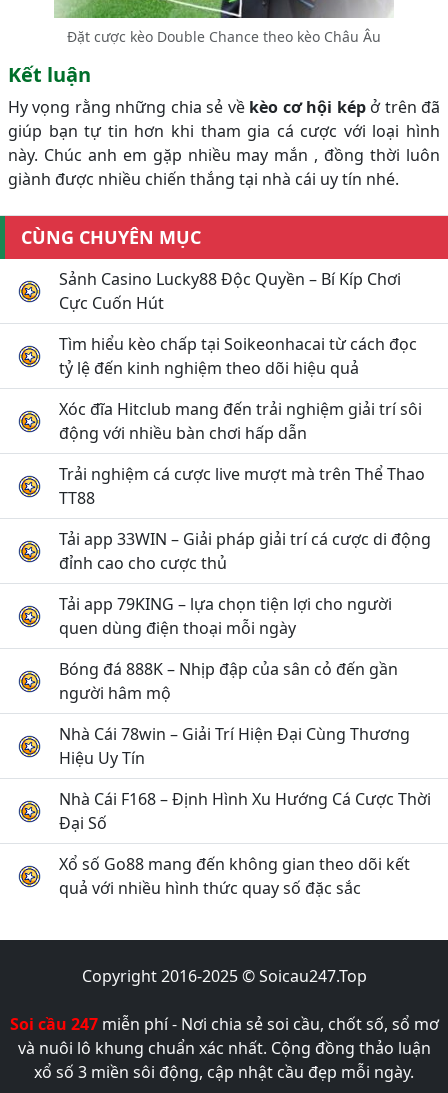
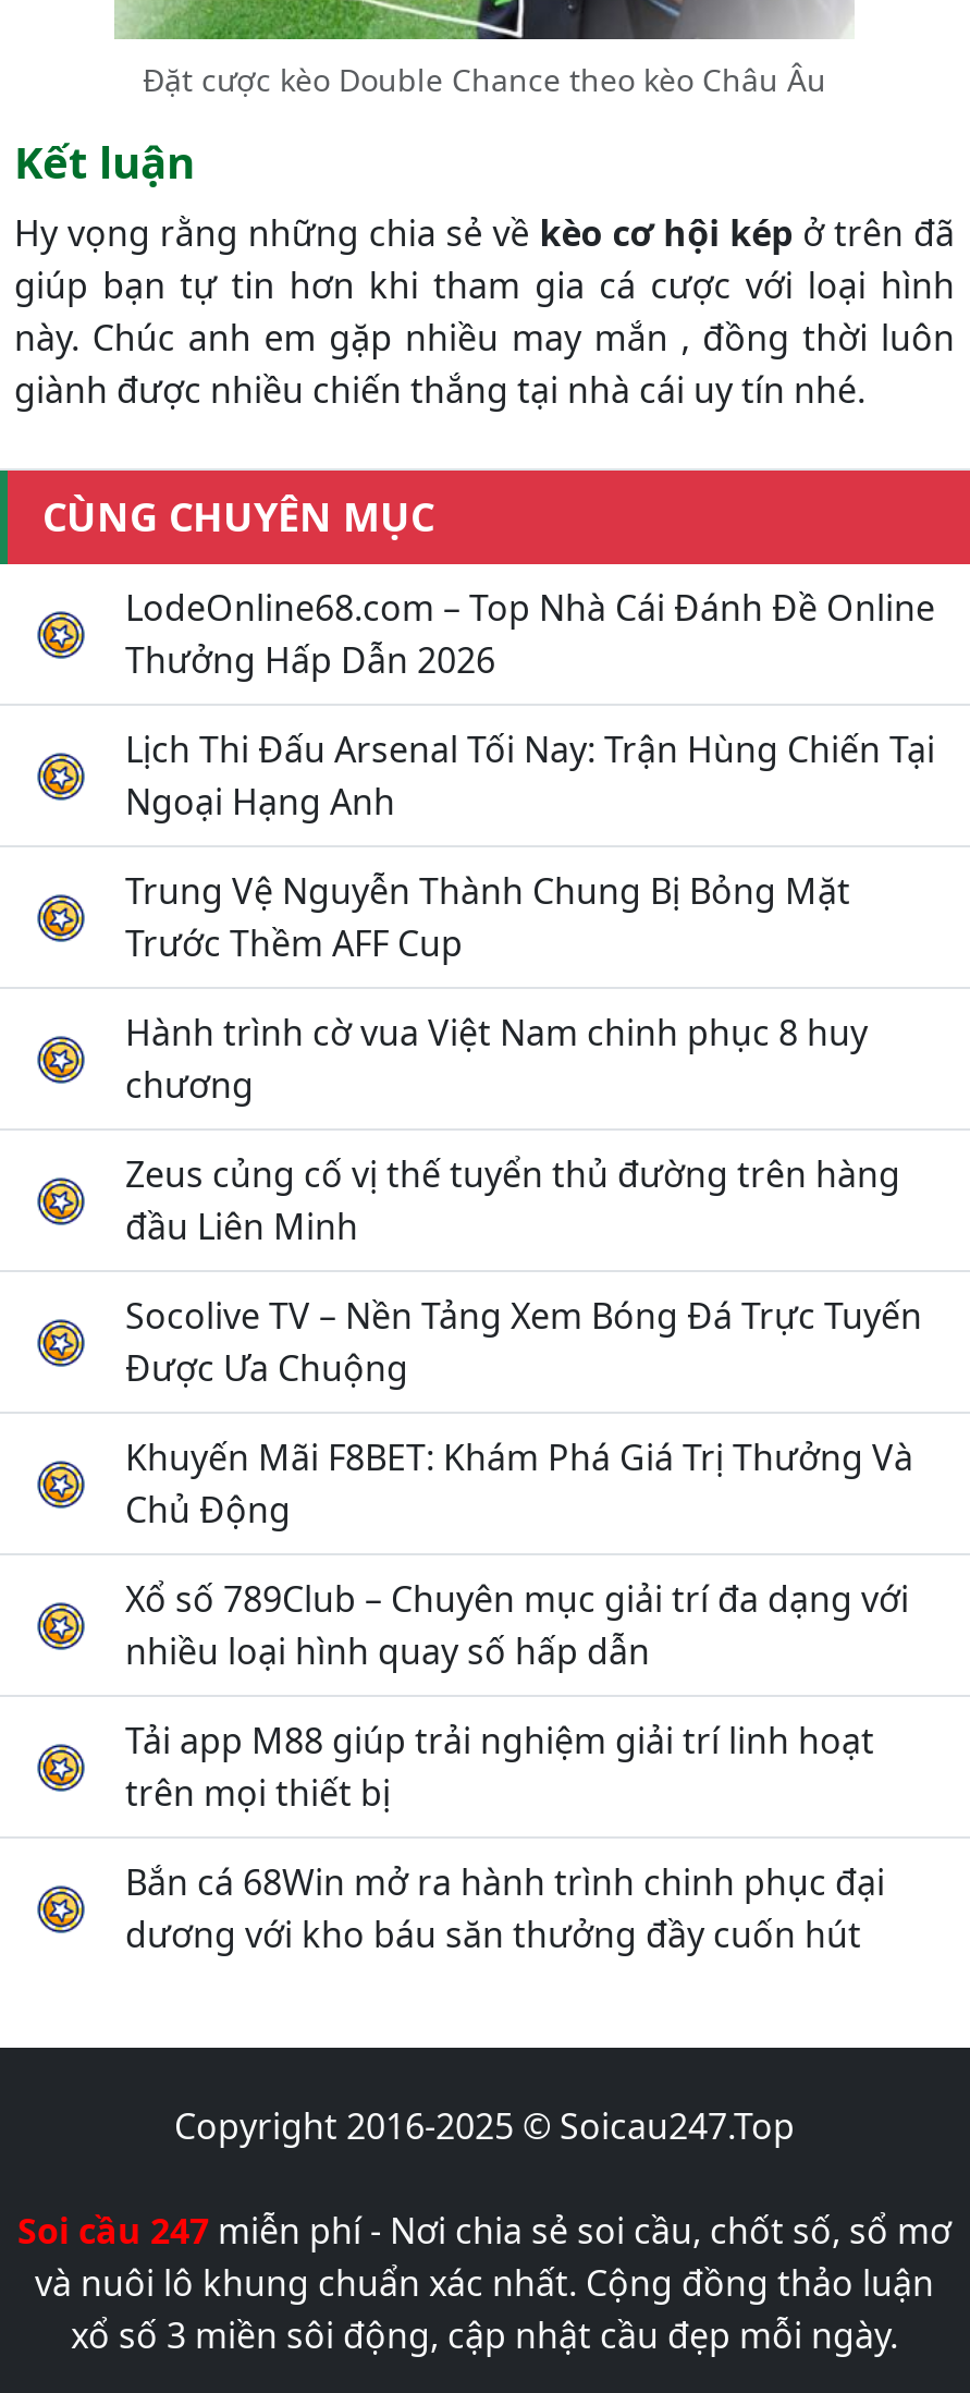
[59,268,401,314] Sảnh Casino Lucky88 Độc Quyền – Bí Kíp Chơi | Cực Cuốn Hút -> [125,584,935,684] LodeOnline68.com – Top Nhà Cái Đánh Đề Online | Thưởng Hấp Dẫn 2026
[59,333,417,379] Tìm hiểu kèo chấp tại Soikeonhacai từ cách đọc | tỷ lệ đến kinh nghiệm theo dõi hiệu quả -> [125,726,935,826] Lịch Thi Đấu Arsenal Tối Nay: Trận Hùng Chiến Tại | Ngoại Hạng Anh
[59,398,422,444] Xóc đĩa Hitclub mang đến trải nghiệm giải trí sôi | động với nhiều bàn chơi hấp dẫn -> [125,867,850,967] Trung Vệ Nguyễn Thành Chung Bị Bỏng Mặt | Trước Thềm AFF Cup
[59,463,425,509] Trải nghiệm cá cược live mượt mà trên Thể Thao | TT88 -> [125,1009,868,1109] Hành trình cờ vua Việt Nam chinh phục 8 huy | chương
[59,528,431,574] Tải app 33WIN – Giải pháp giải trí cá cược di động | đỉnh cao cho cược thủ -> [125,1150,900,1251] Zeus củng cố vị thế tuyển thủ đường trên hàng | đầu Liên Minh
[59,593,392,639] Tải app 79KING – lựa chọn tiện lợi cho người | quen dùng điện thoại mỗi ngày -> [125,1292,922,1392] Socolive TV – Nền Tảng Xem Bóng Đá Trực Tuyến | Được Ưa Chuộng
[59,658,398,704] Bóng đá 888K – Nhịp đập của sân cỏ đến gần | người hâm mộ -> [125,1434,913,1534] Khuyến Mãi F8BET: Khám Phá Giá Trị Thưởng Và | Chủ Động
[59,723,410,769] Nhà Cái 78win – Giải Trí Hiện Đại Cùng Thương | Hiệu Uy Tín -> [125,1575,909,1675] Xổ số 789Club – Chuyên mục giải trí đa dạng với | nhiều loại hình quay số hấp dẫn
[59,788,431,834] Nhà Cái F168 – Định Hình Xu Hướng Cá Cược Thời | Đại Số -> [125,1717,874,1817] Tải app M88 giúp trải nghiệm giải trí linh hoạt | trên mọi thiết bị
[59,853,410,899] Xổ số Go88 mang đến không gian theo dõi kết | quả với nhiều hình thức quay số đặc sắc -> [125,1858,885,1959] Bắn cá 68Win mở ra hành trình chinh phục đại | dương với kho báu săn thưởng đầy cuốn hút

